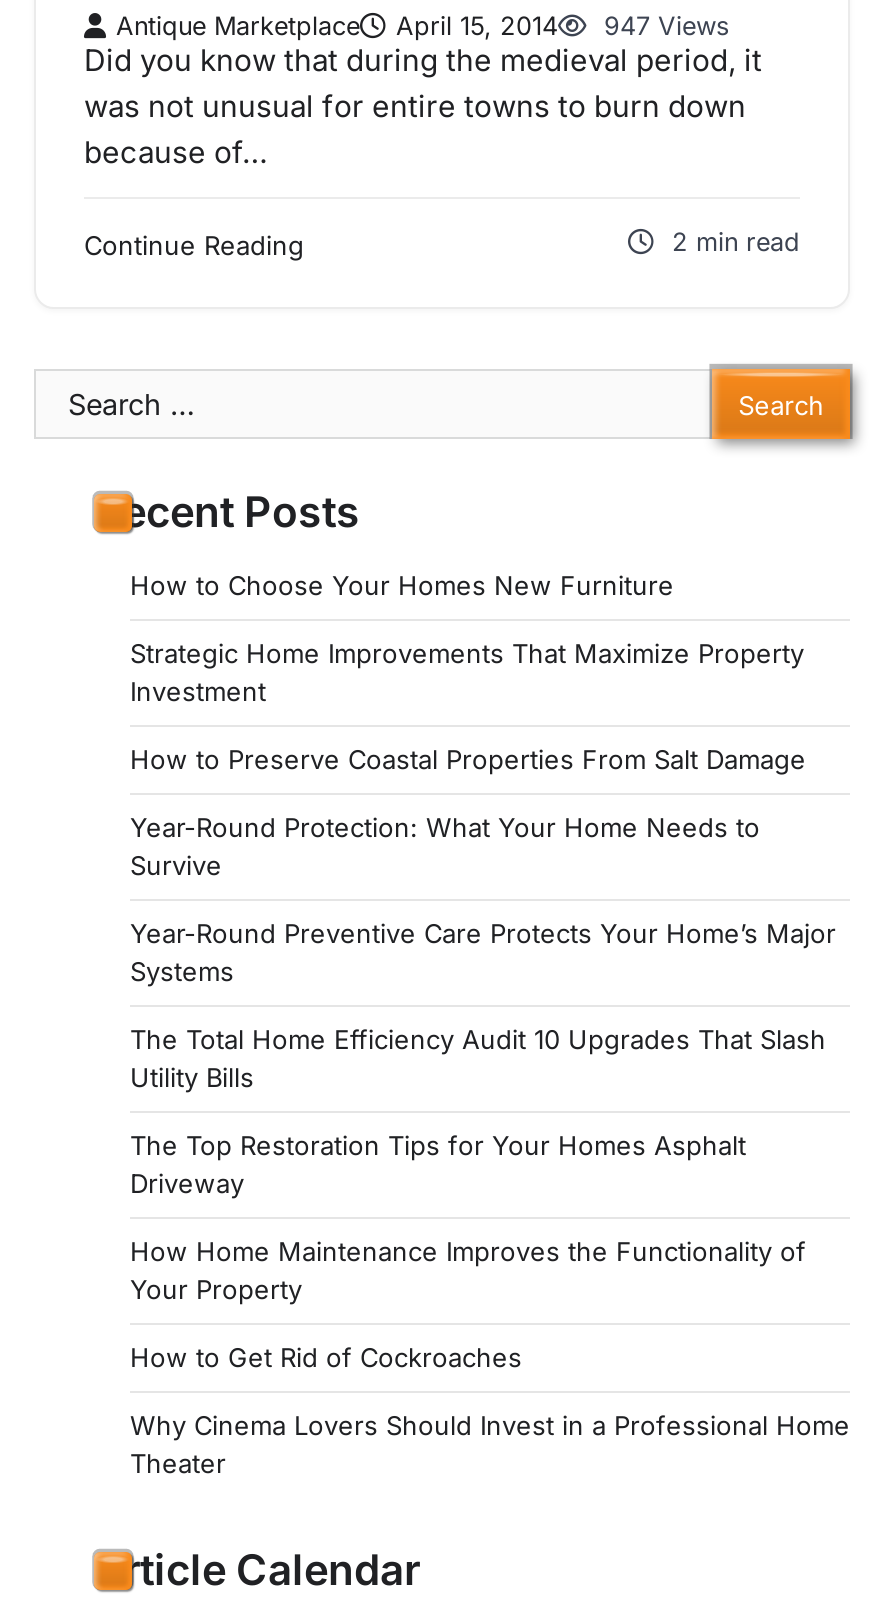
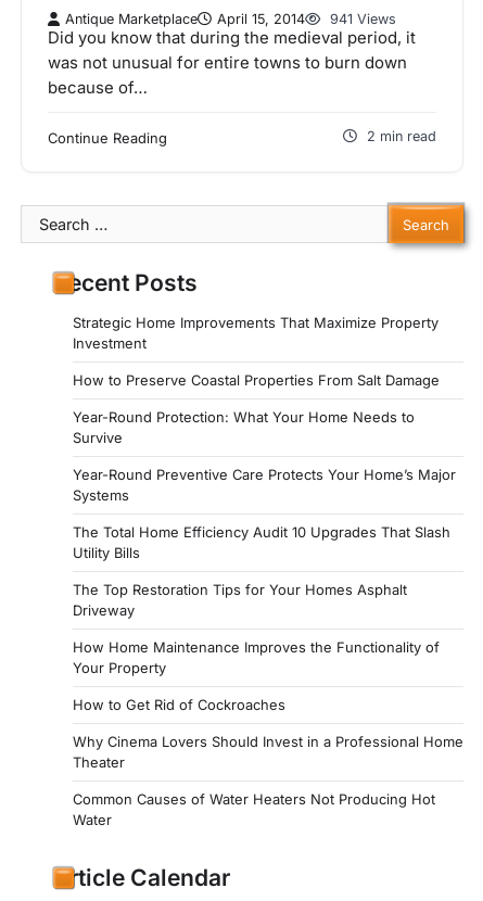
[116,10,730,40] Antique Marketplace April 15, 2014 947 Views -> [65,10,396,27] Antique Marketplace April 15, 2014 941 Views
[130,570,674,602] How to Choose Your Homes New Furniture -> none
moved [130,638,850,1480] -> [73,314,463,771]: Strategic Home Improvements That Maximize Property | Investment | How to Preserve Coastal Properties From Salt Damage | ... | Why Cinema Lovers Should Invest in a Professional Home | Theater
none -> [73,791,435,829] Common Causes of Water Heaters Not Producing Hot | Water

